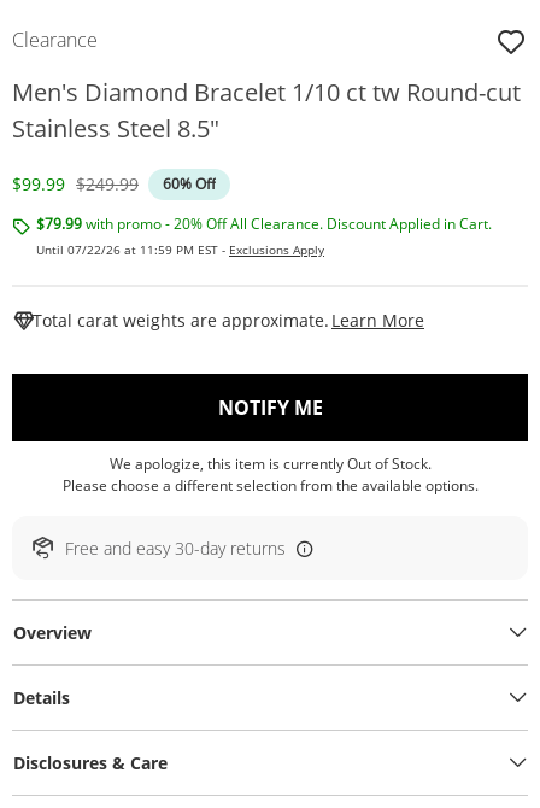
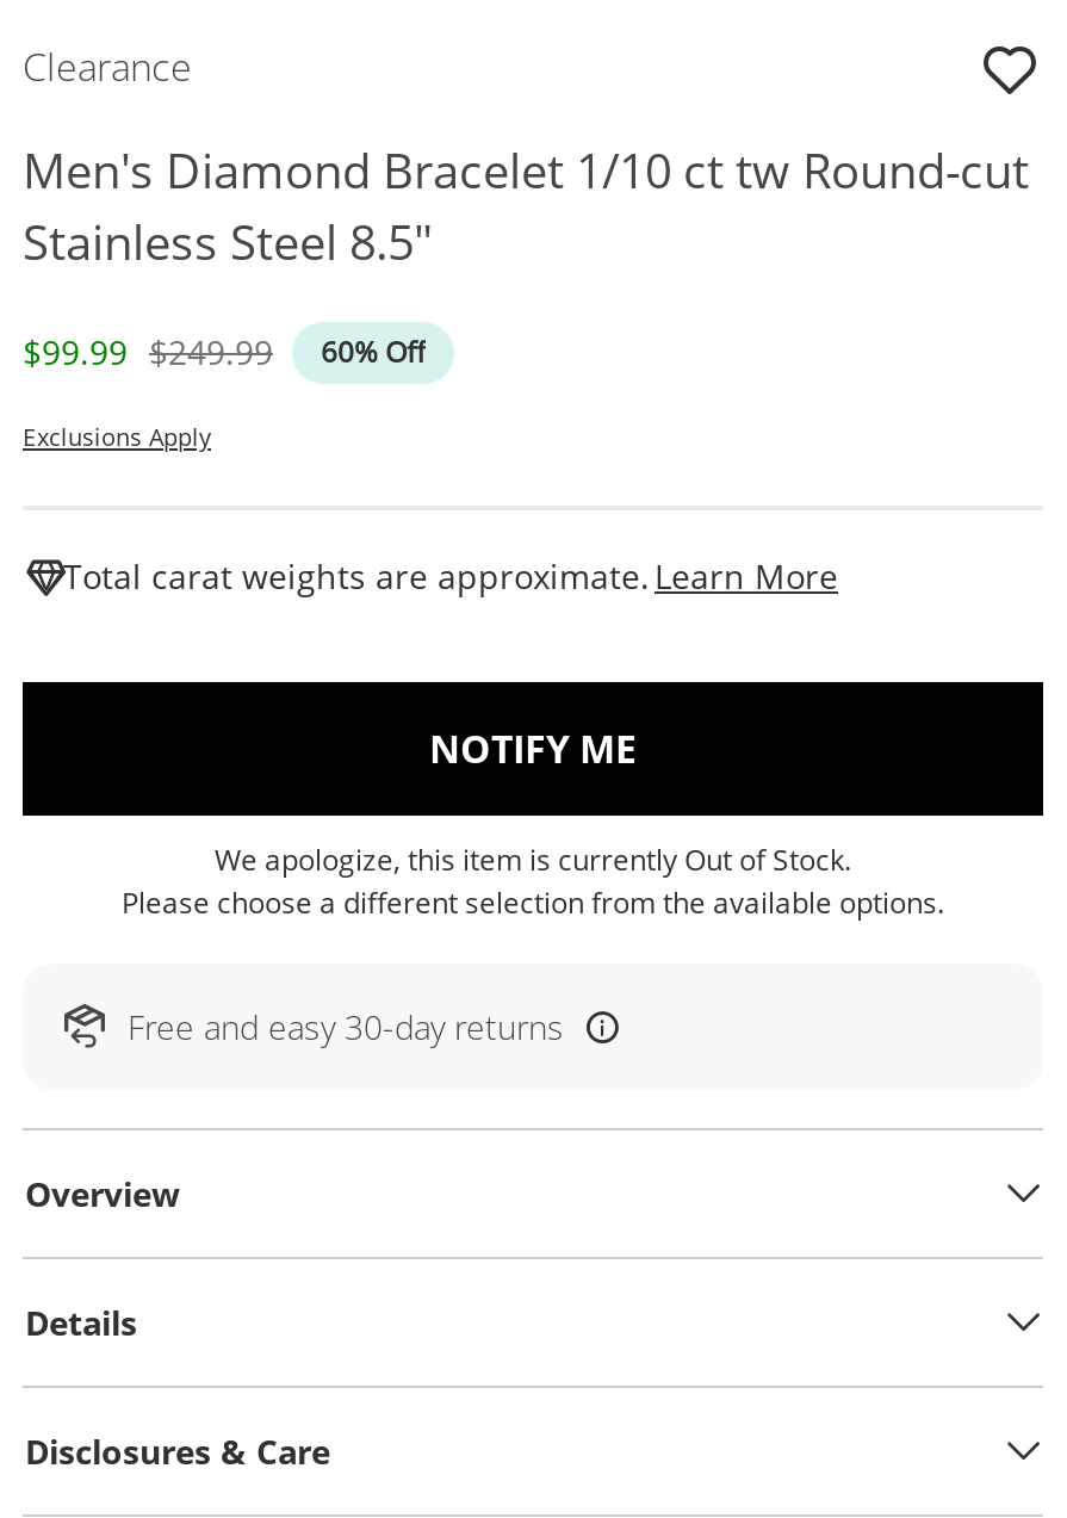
[36,213,492,258] $79.99 with promo - 20% Off All Clearance. Discount Applied in Cart. | Until 07/22/26 at 11:59 PM EST - Exclusions Apply -> [23,420,211,453] Exclusions Apply

